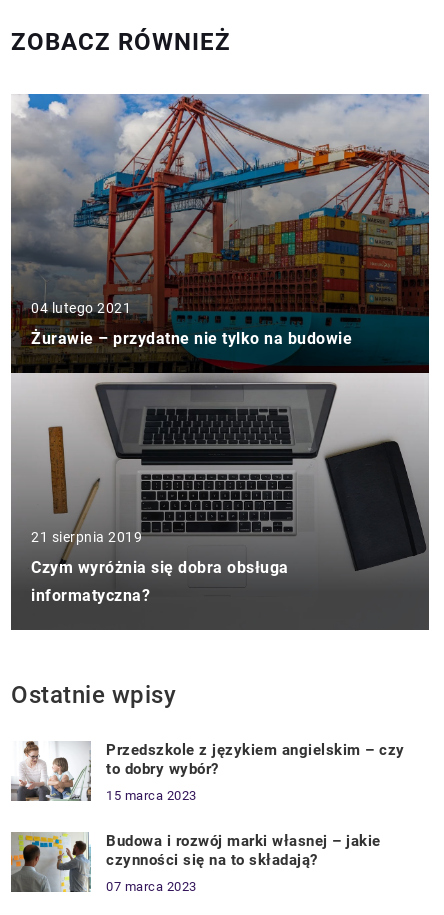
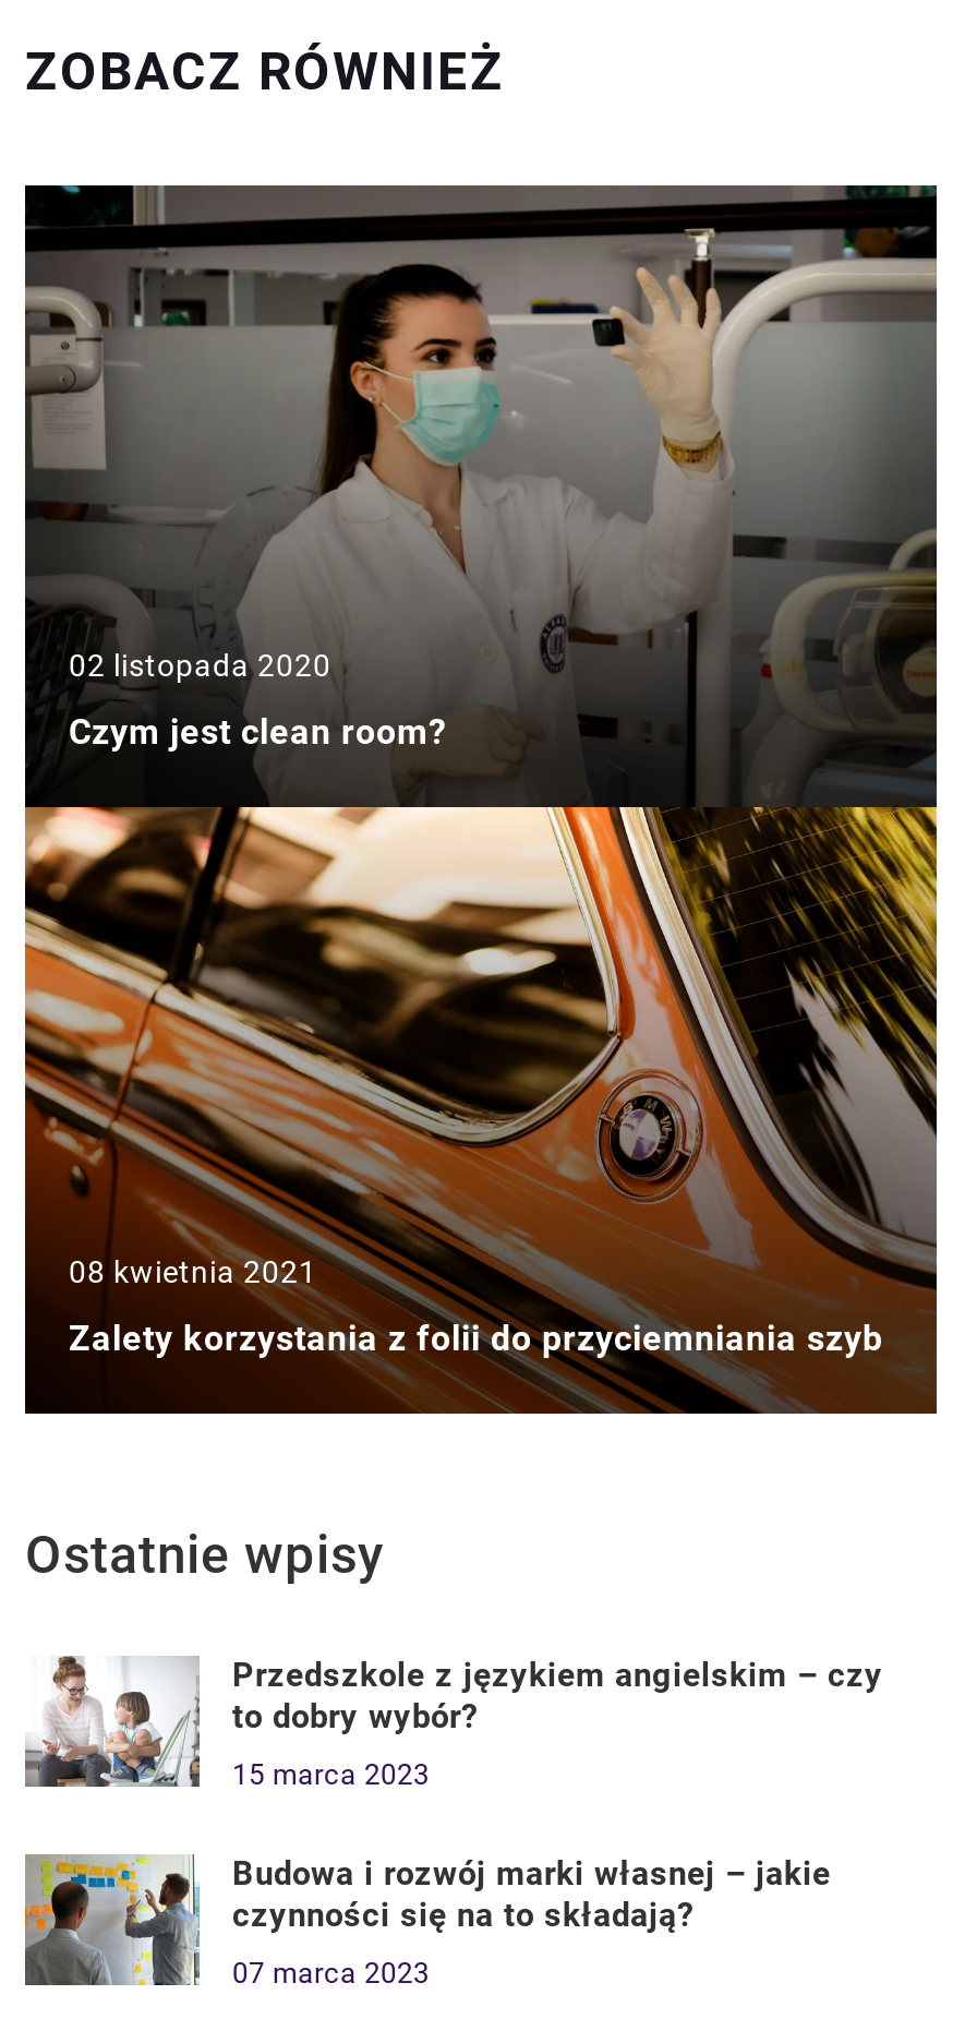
[10,93,429,630] [image] | 04 lutego 2021 | Żurawie – przydatne nie tylko na budowie -> [23,183,939,1414] [image] | 02 listopada 2020 | Czym jest clean room?
[31,529,288,605] 21 sierpnia 2019 | Czym wyróżnia się dobra obsługa | informatyczna? -> [69,1255,883,1360] 08 kwietnia 2021 | Zalety korzystania z folii do przyciemniania szyb

